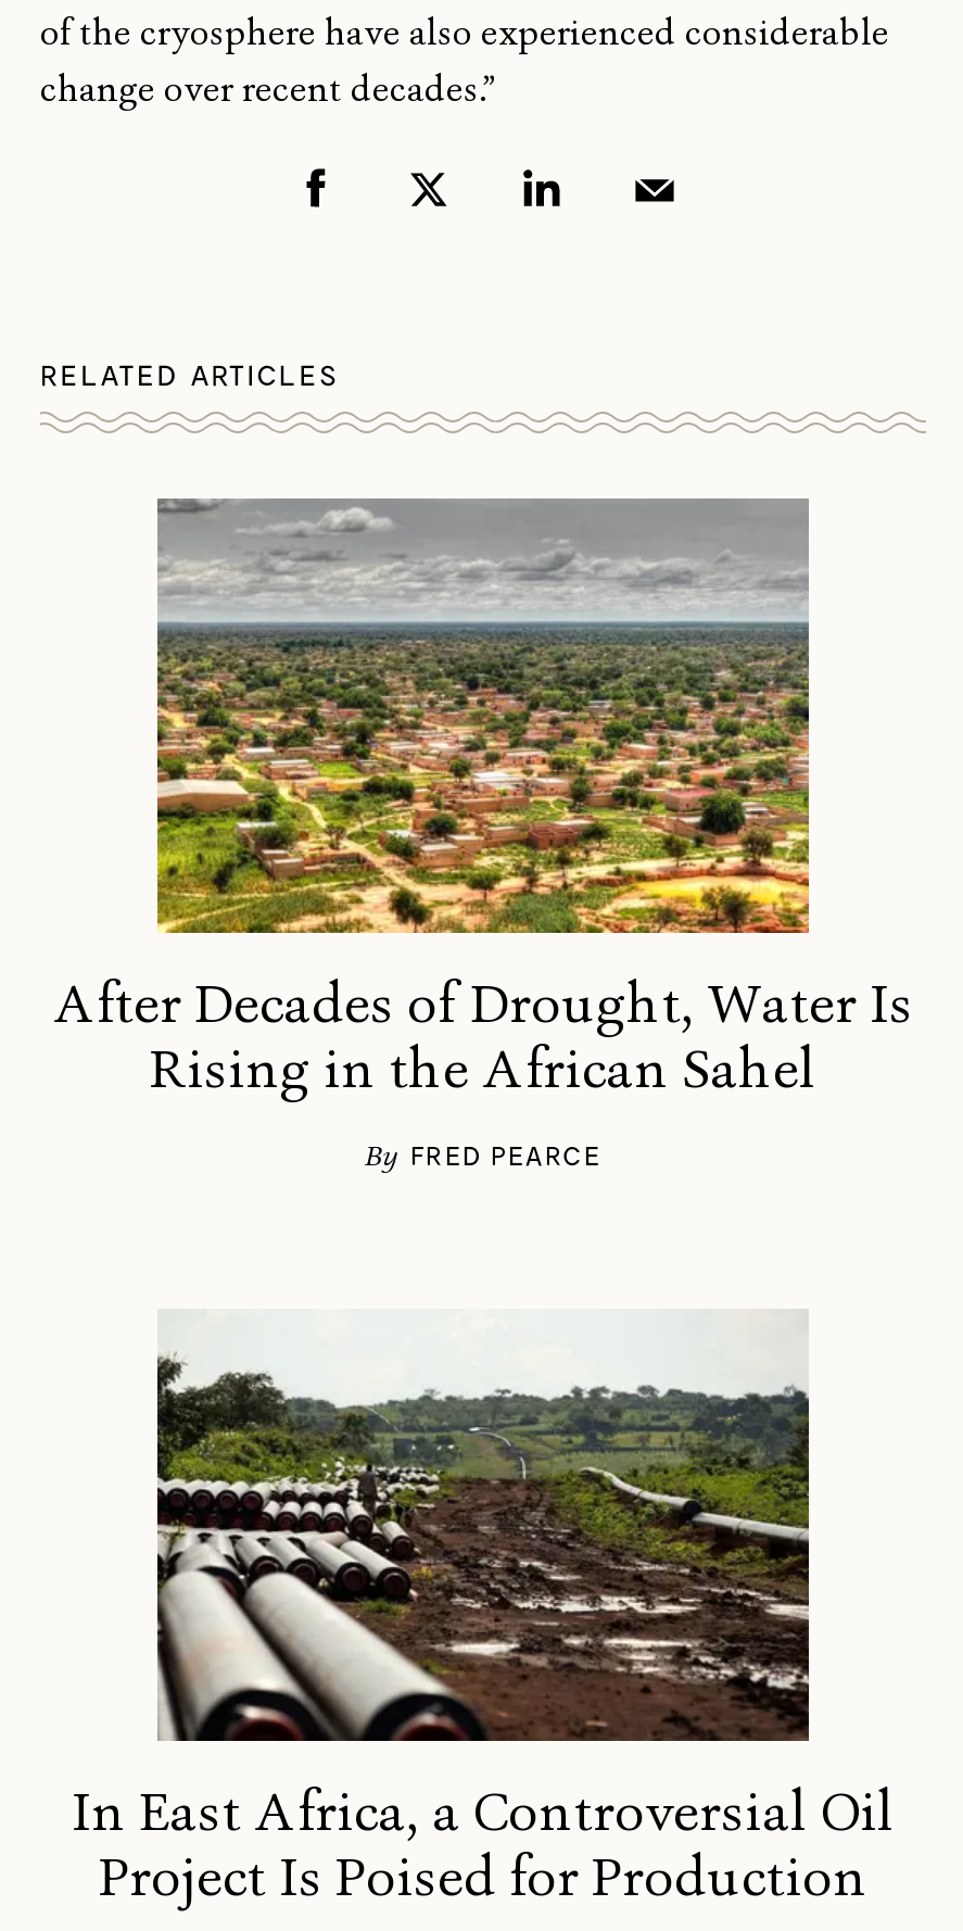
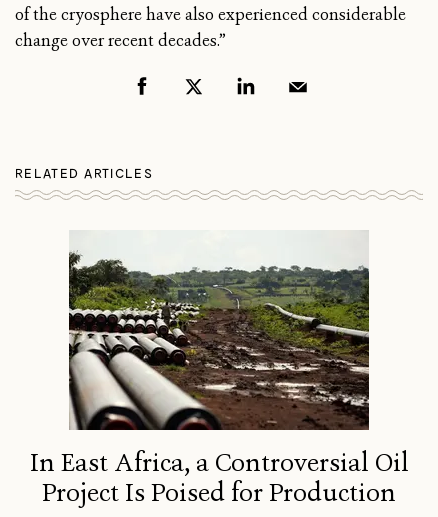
[53,497,913,1173] [image] | After Decades of Drought, Water Is | Rising in the African Sahel | By FRED PEARCE -> none

